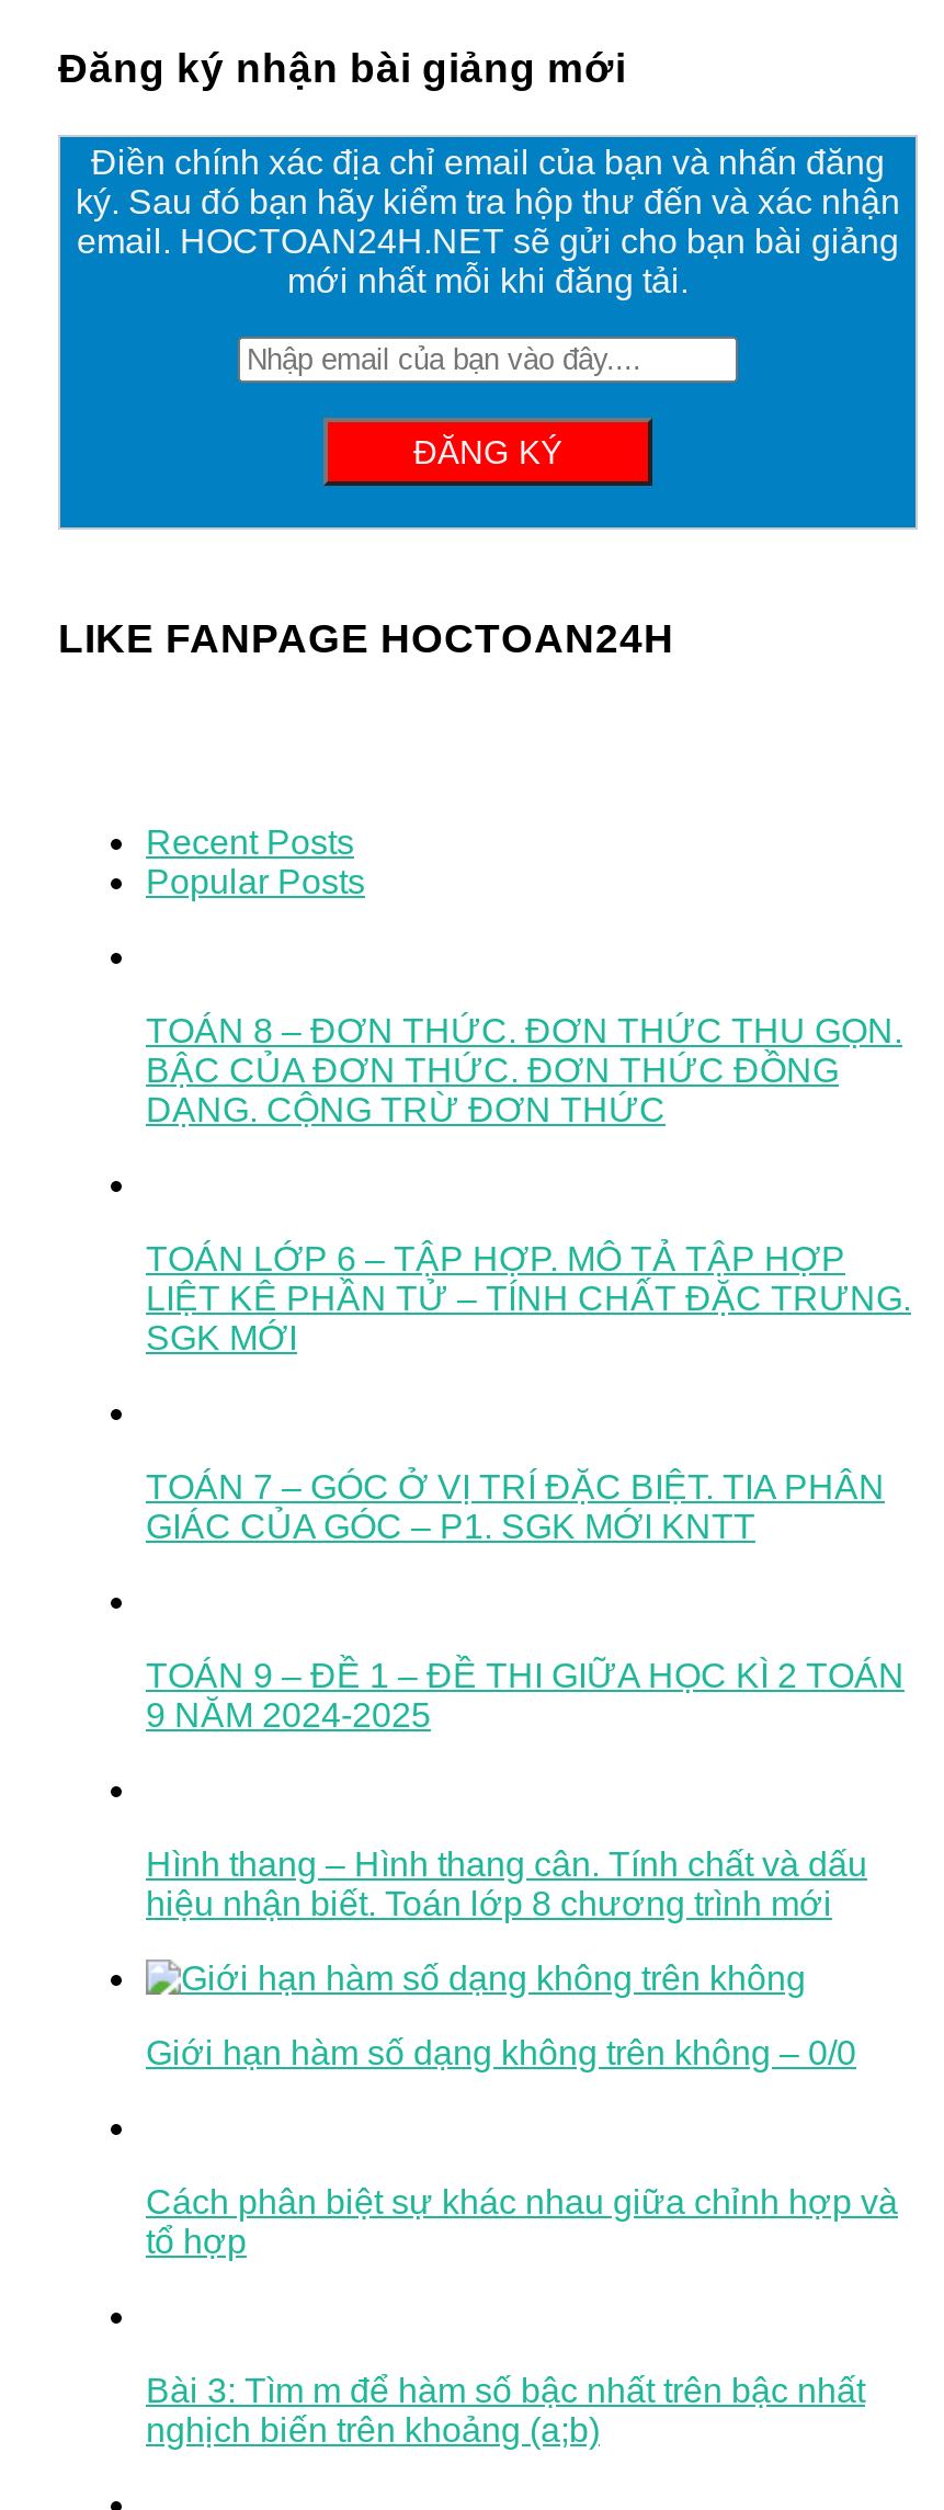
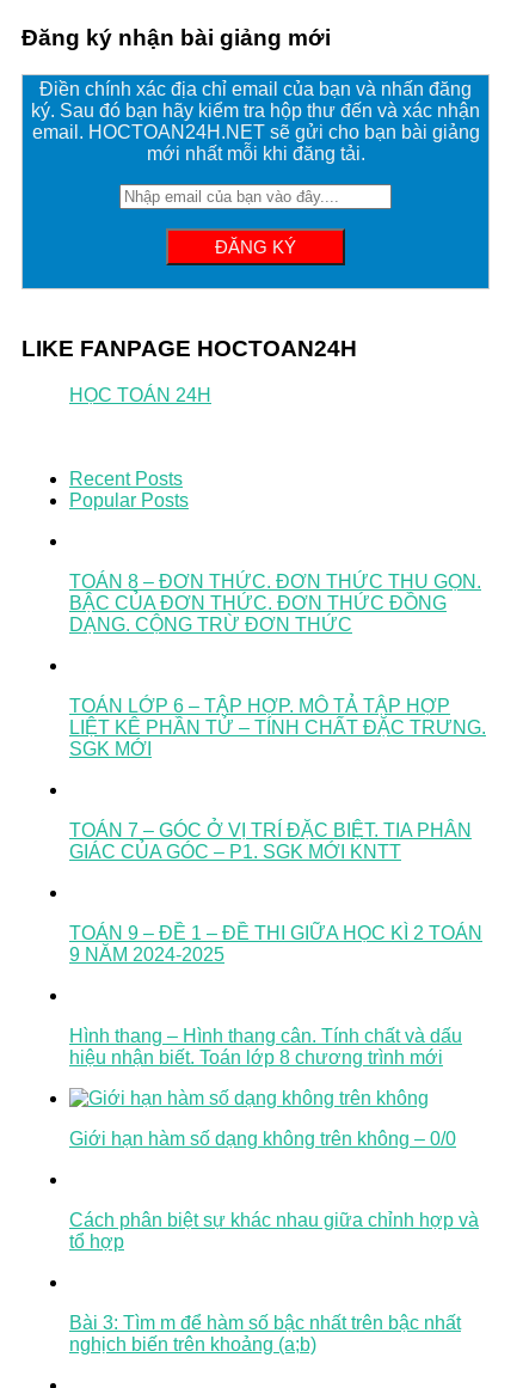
none -> [69,384,211,405] HỌC TOÁN 24H

